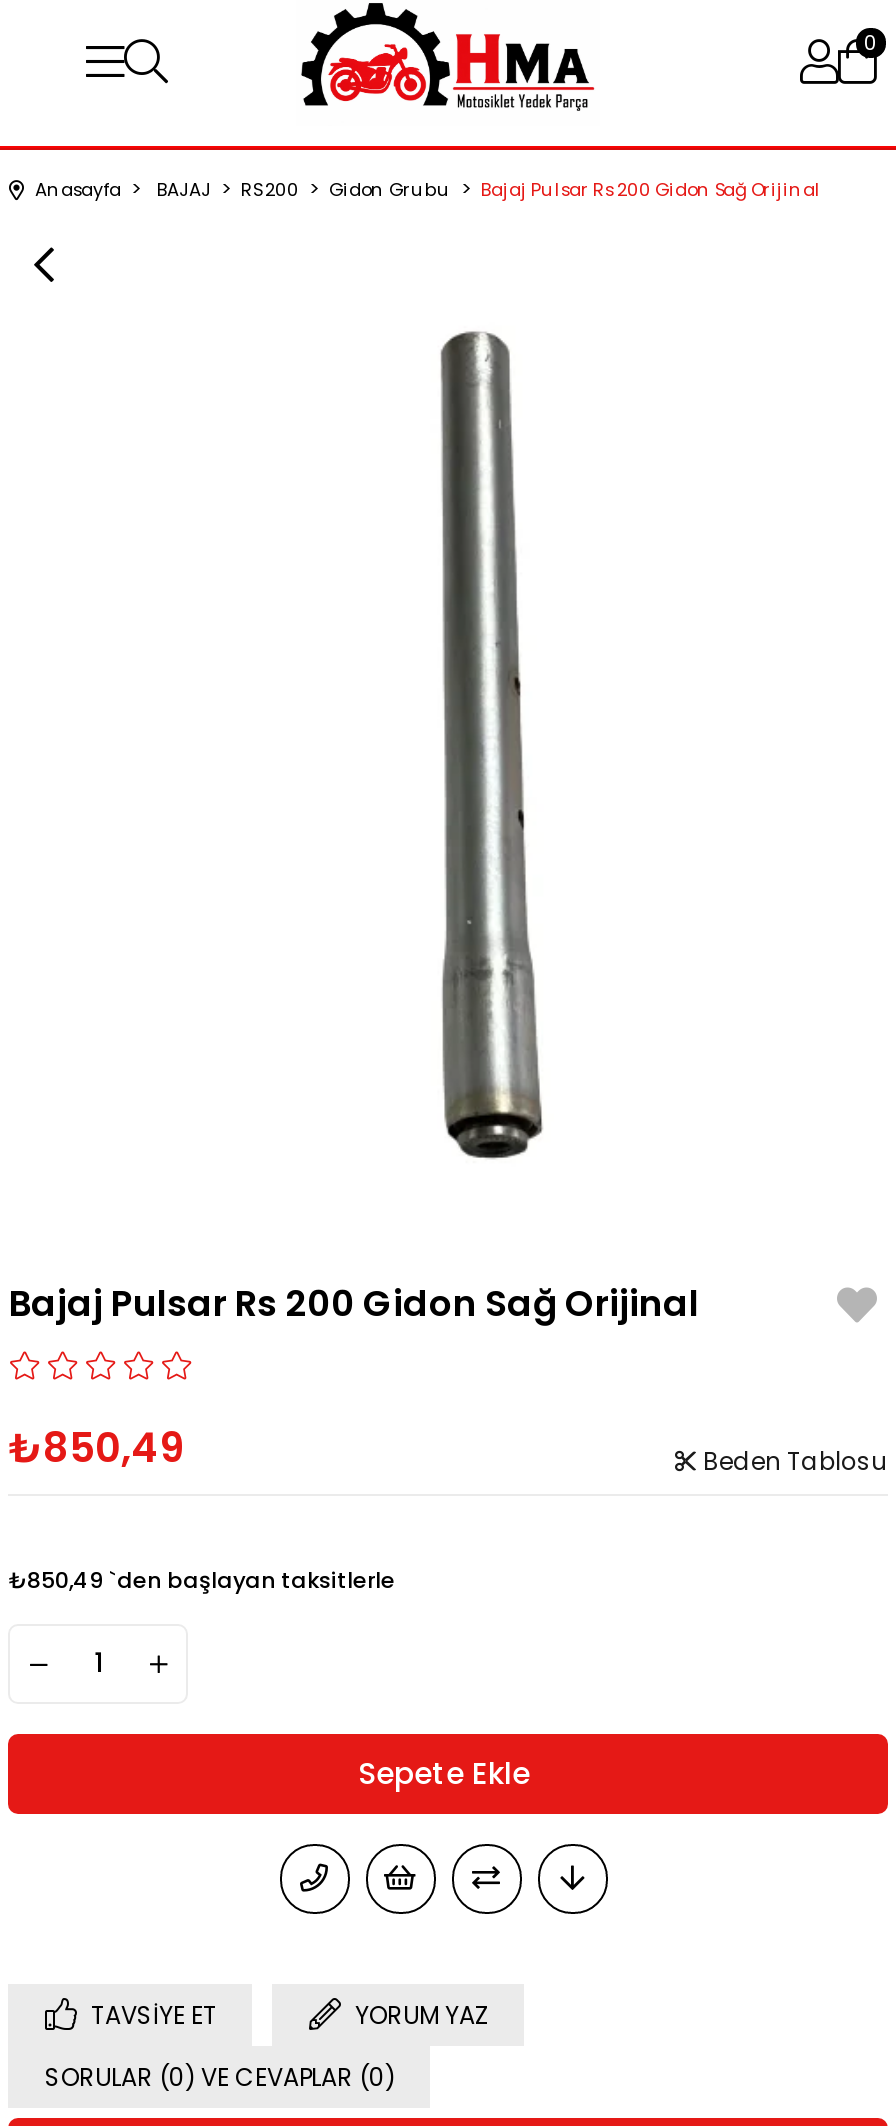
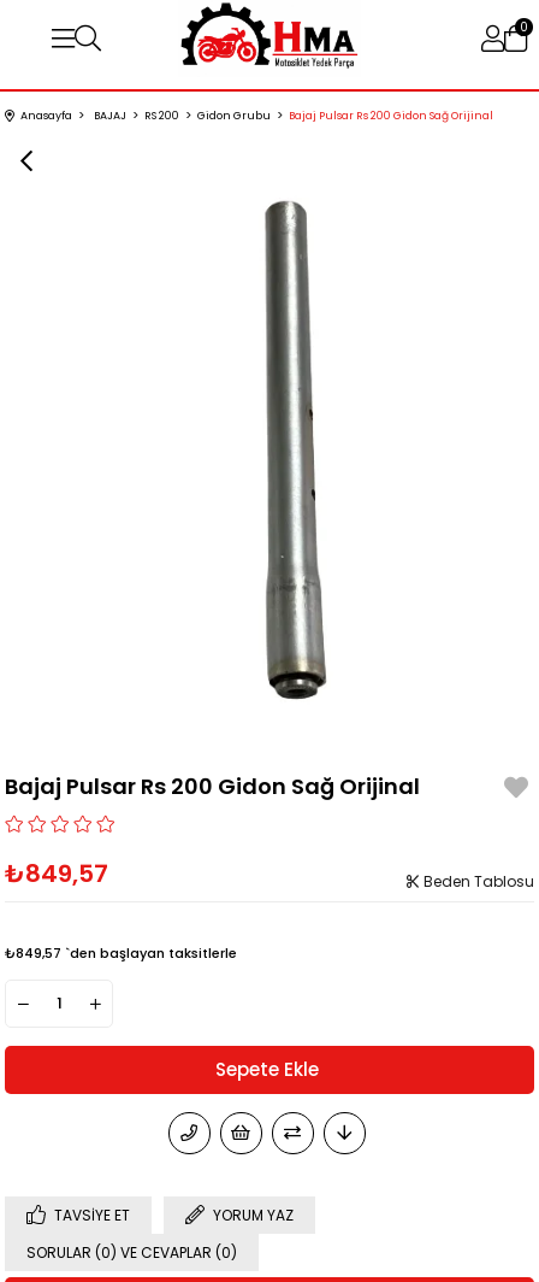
[9,1419,183,1475] ₺850,49 -> [5,856,109,890] ₺849,57
[9,1563,395,1595] ₺850,49 `den başlayan taksitlerle -> [5,943,238,962] ₺849,57 `den başlayan taksitlerle

